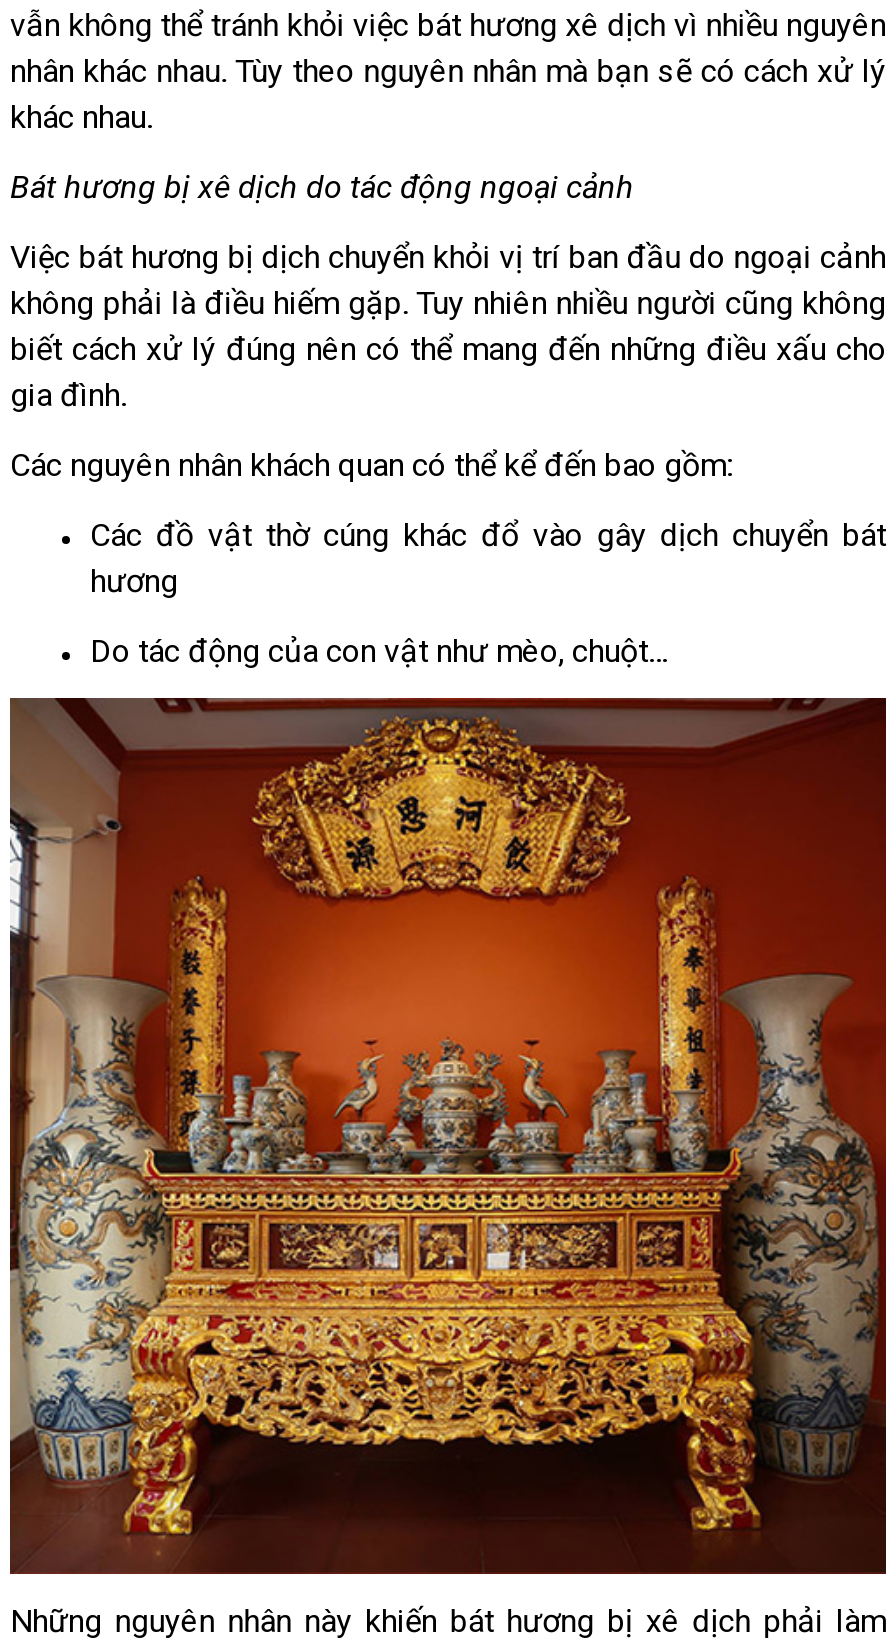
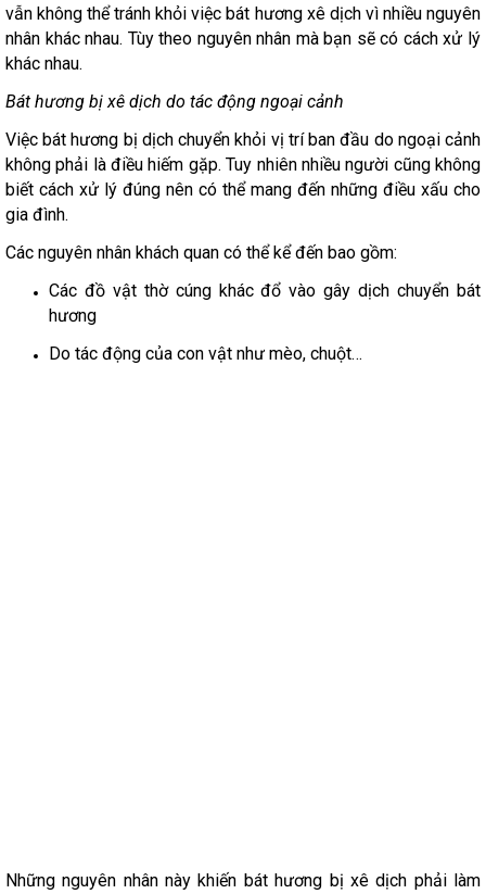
[8,696,888,1576] [image] -> none

